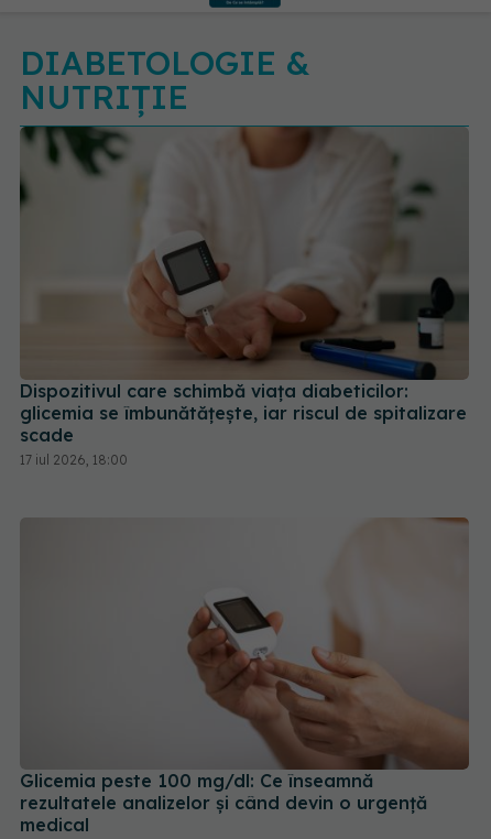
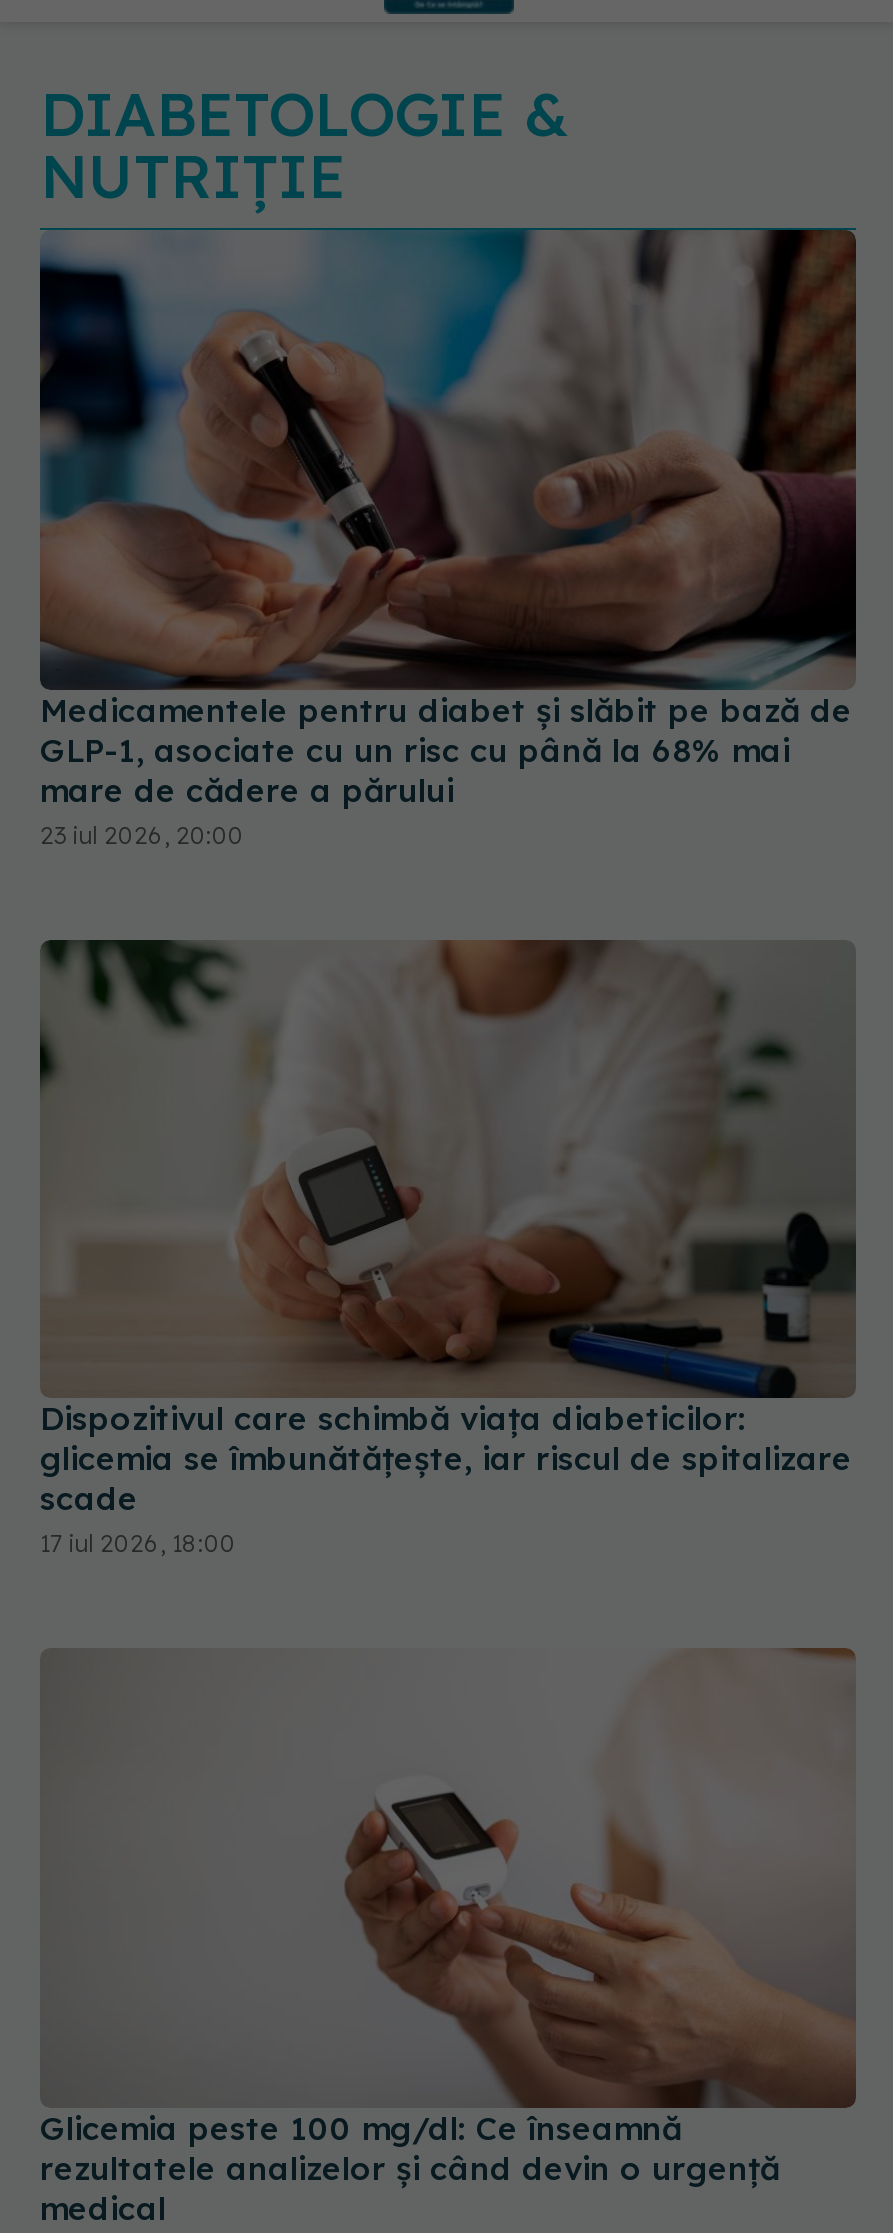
none -> [38,228,858,849] [image] | Medicamentele pentru diabet și slăbit pe bază de | GLP-1, asociate cu un risc cu până la 68% mai | mare de cădere a părului | 23 iul 2026, 20:00

